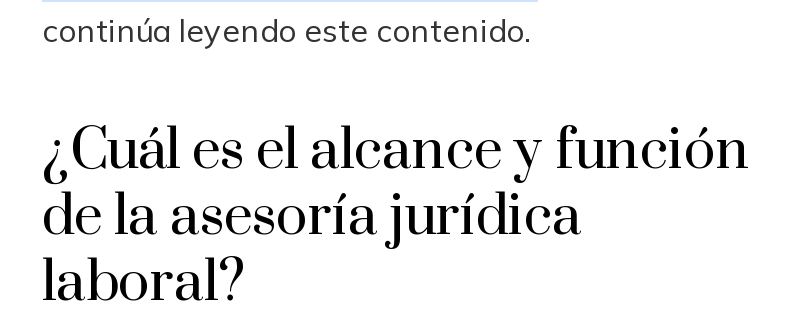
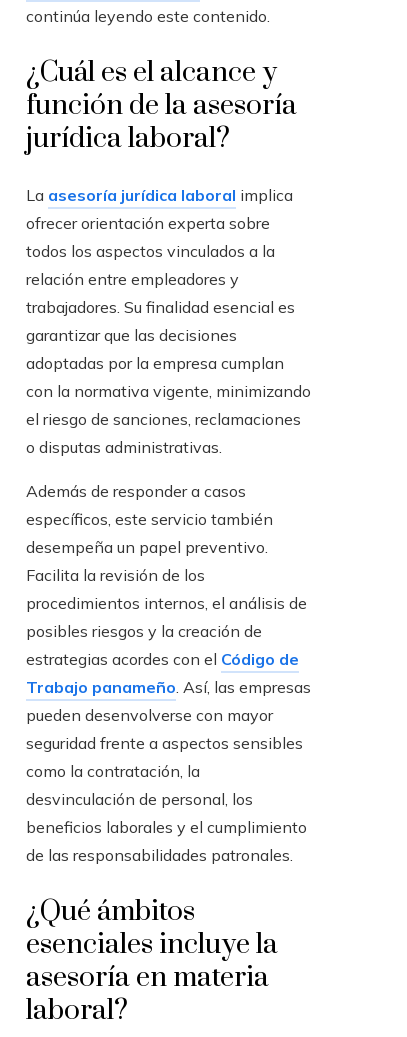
[42,117,750,253] ¿Cuál es el alcance y función | de la asesoría jurídica -> [26,55,311,995] ¿Cuál es el alcance y | función de la asesoría | jurídica laboral? | La asesoría jurídica laboral implica | ofrecer orientación experta sobre | todos los aspectos vinculados a la | relación entre empleadores y | trabajadores. Su finalidad esencial es | garantizar que las decisiones | adoptadas por la empresa cumplan | con la normativa vigente, minimizando | el riesgo de sanciones, reclamaciones | o disputas administrativas. | Además de responder a casos | específicos, este servicio también | desempeña un papel preventivo. | Facilita la revisión de los | procedimientos internos, el análisis de | posibles riesgos y la creación de | estrategias acordes con el Código de | Trabajo panameño. Así, las empresas | pueden desenvolverse con mayor | seguridad frente a aspectos sensibles | como la contratación, la | desvinculación de personal, los | beneficios laborales y el cumplimiento | de las responsabilidades patronales. | ¿Qué ámbitos | esenciales incluye la | asesoría en materia

